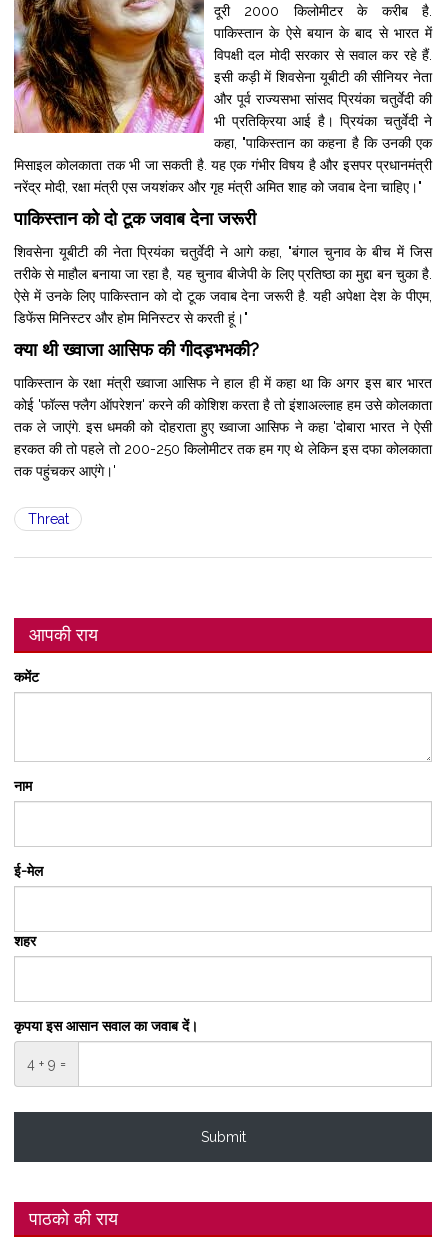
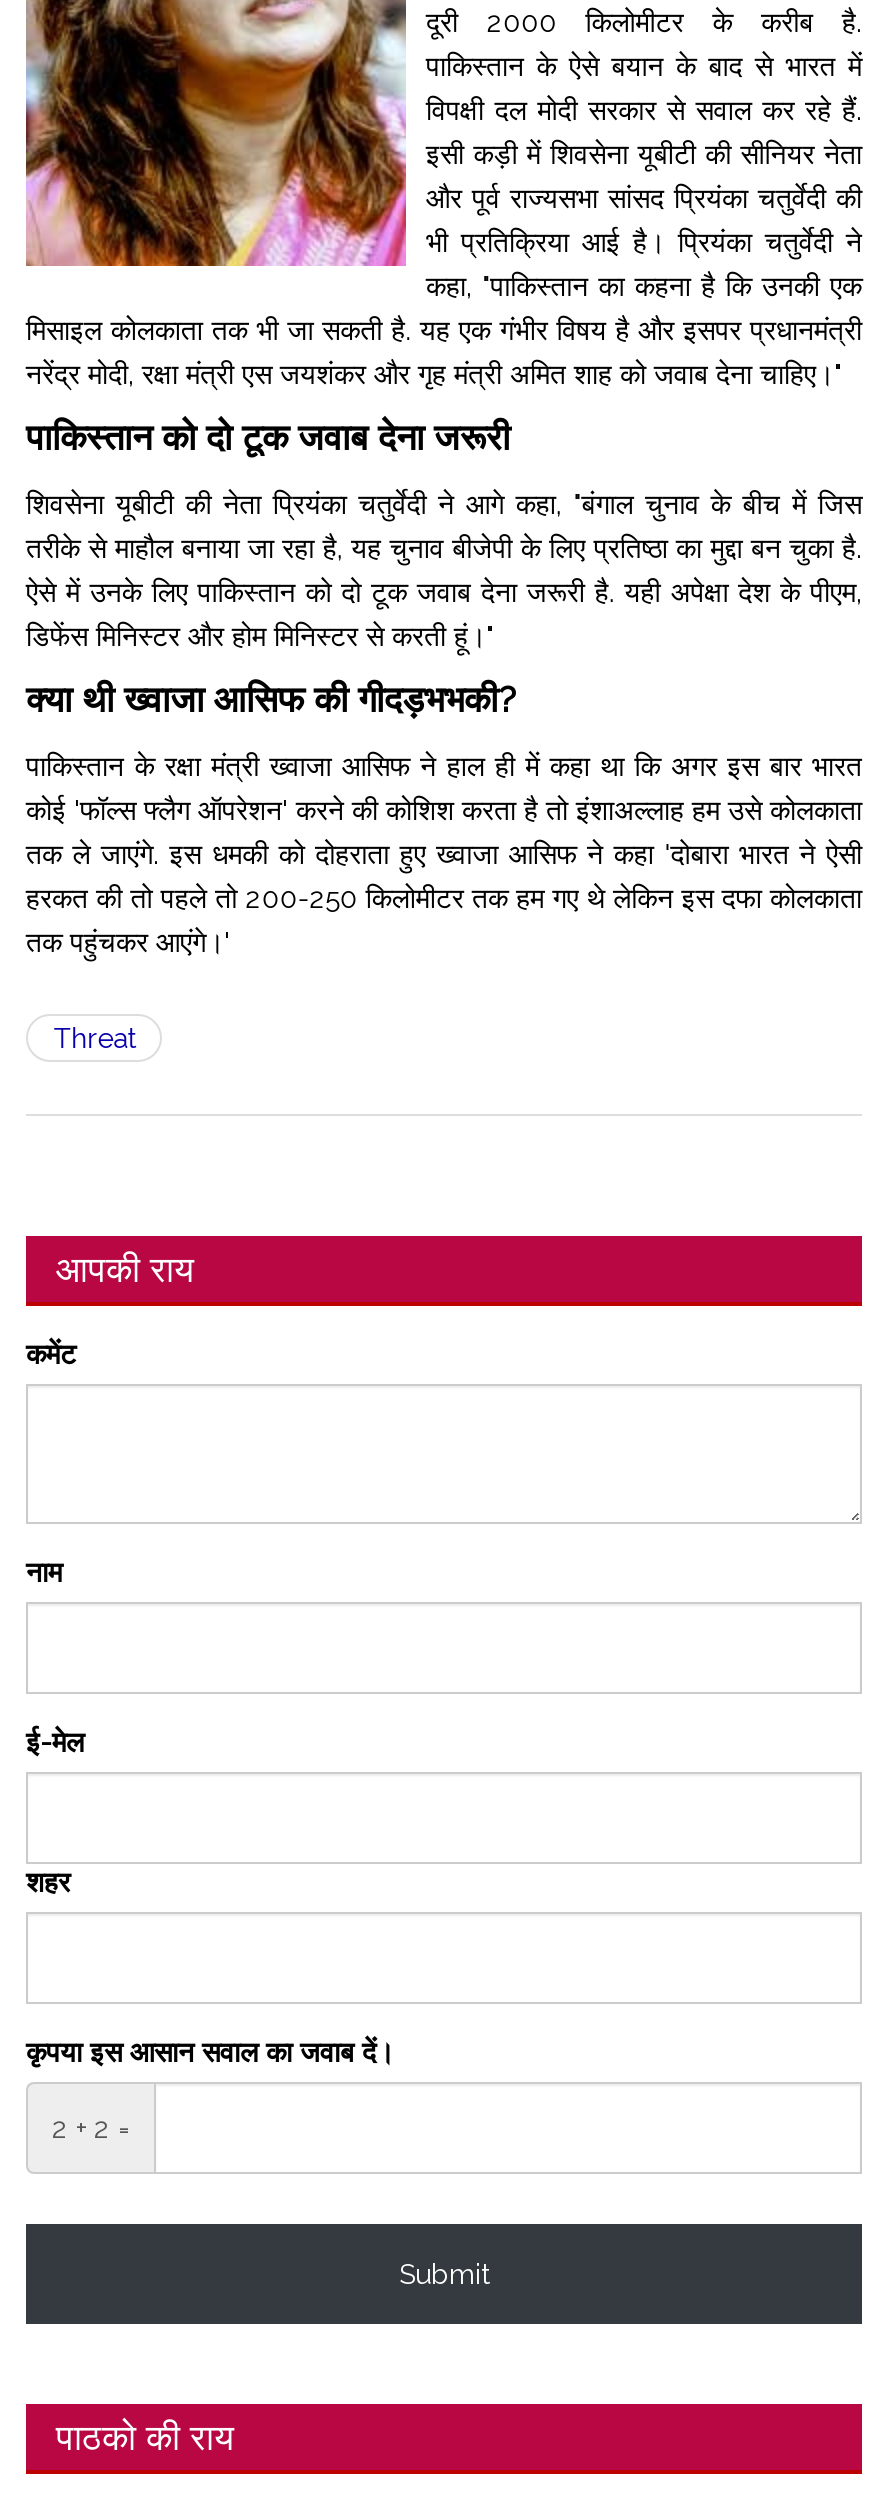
[27,1056,66,1072] 4 + 9 = -> [52,2112,130,2144] 2 + 2 =

